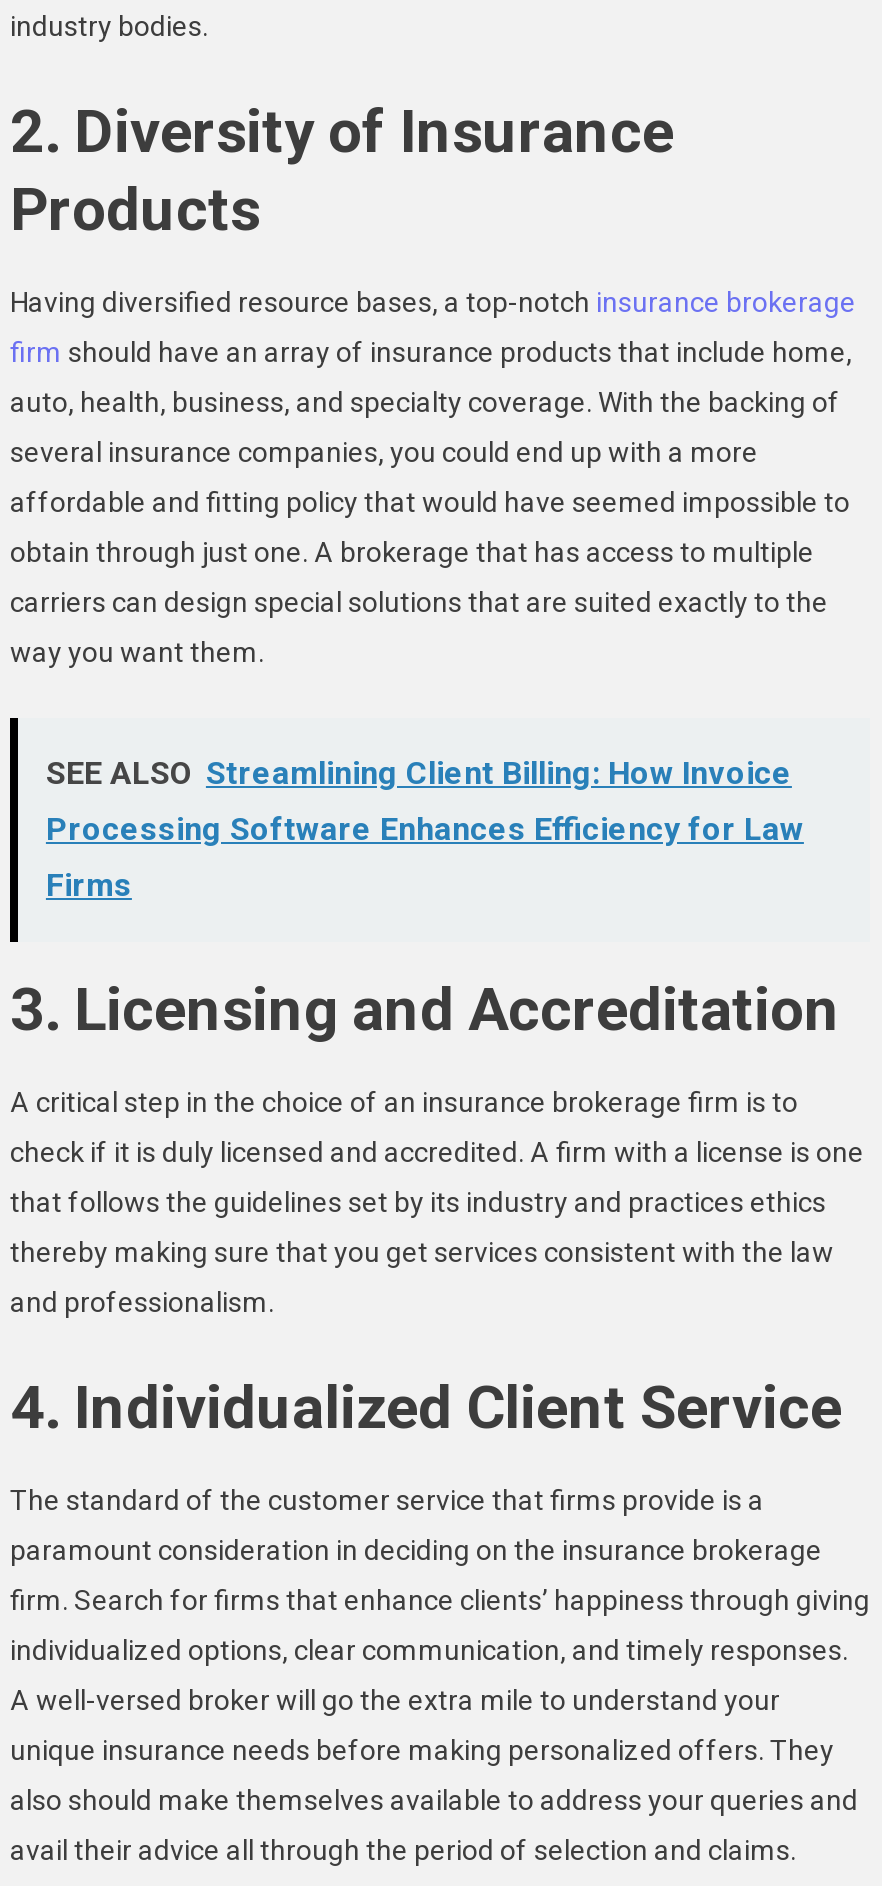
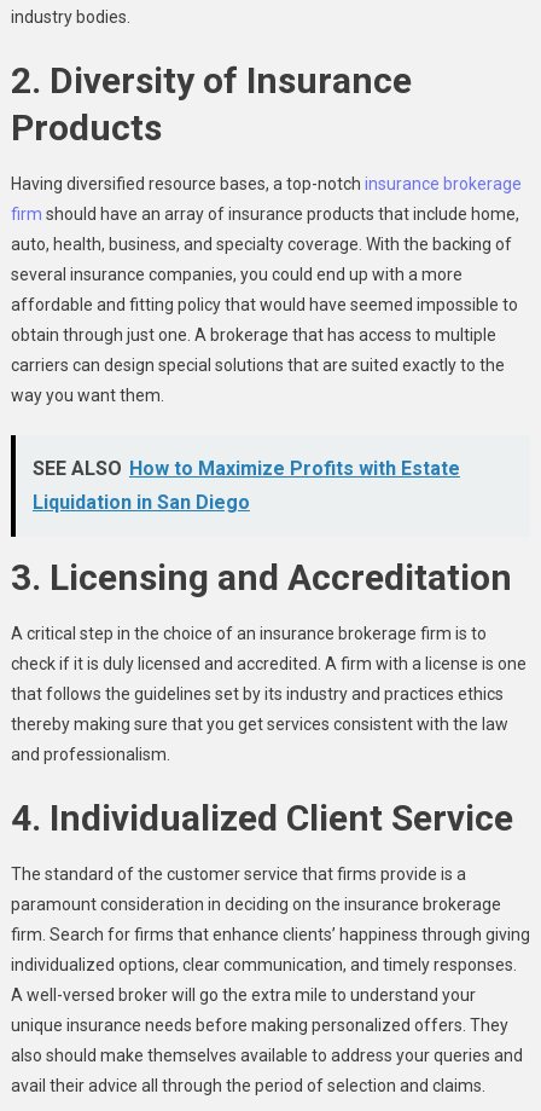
[46,753,804,903] SEE ALSO Streamlining Client Billing: How Invoice | Processing Software Enhances Efficiency for Law | Firms -> [33,457,460,513] SEE ALSO How to Maximize Profits with Estate | Liquidation in San Diego

